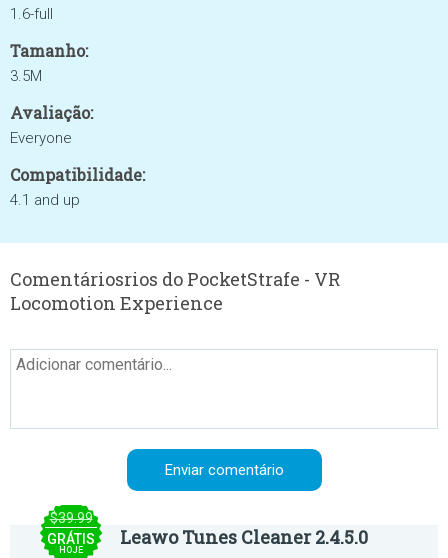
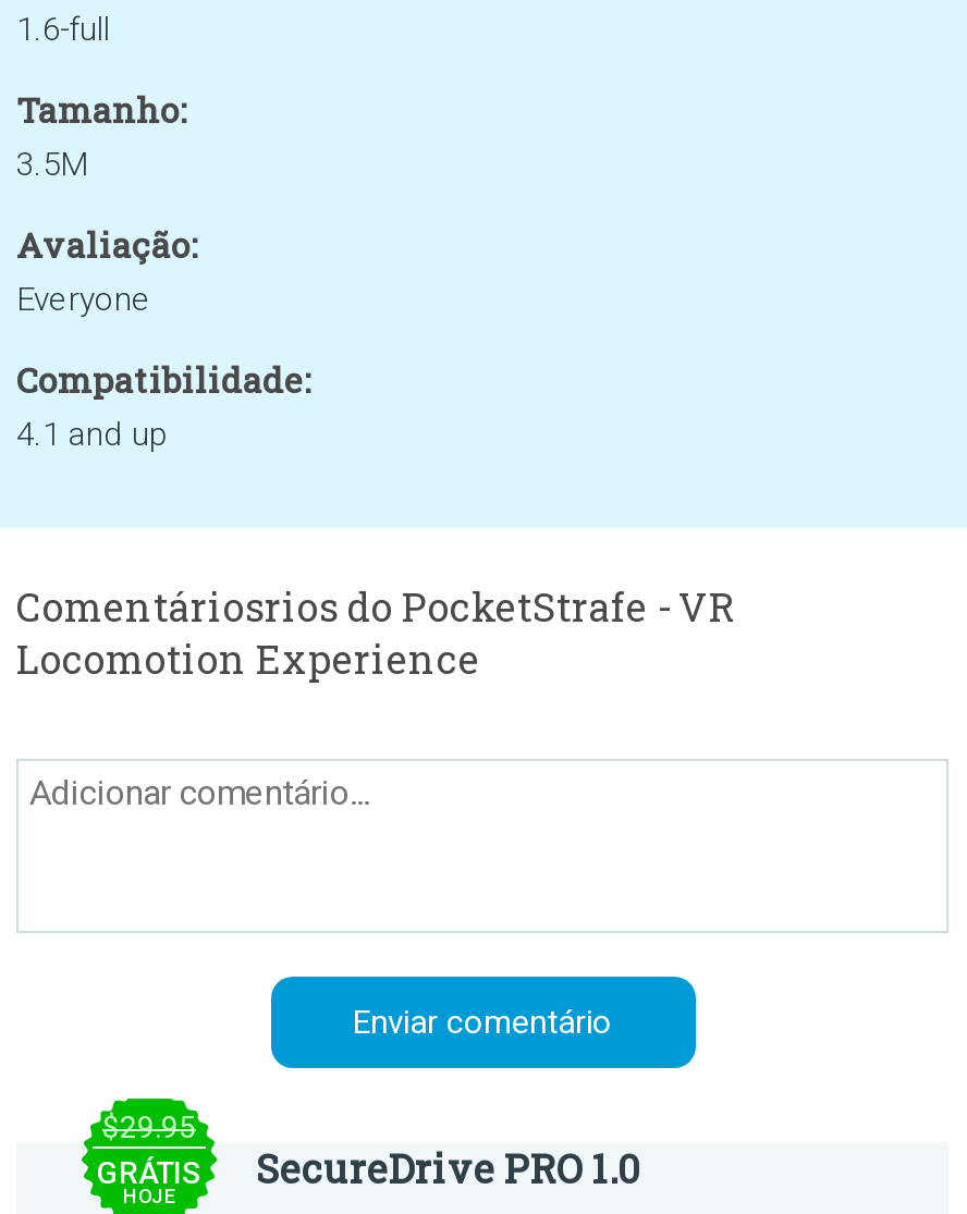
[49,510,92,526] $39.99 -> [102,1109,196,1144] $29.95
[120,525,368,549] Leawo Tunes Cleaner 2.4.5.0 -> [256,1142,639,1194] SecureDrive PRO 1.0

